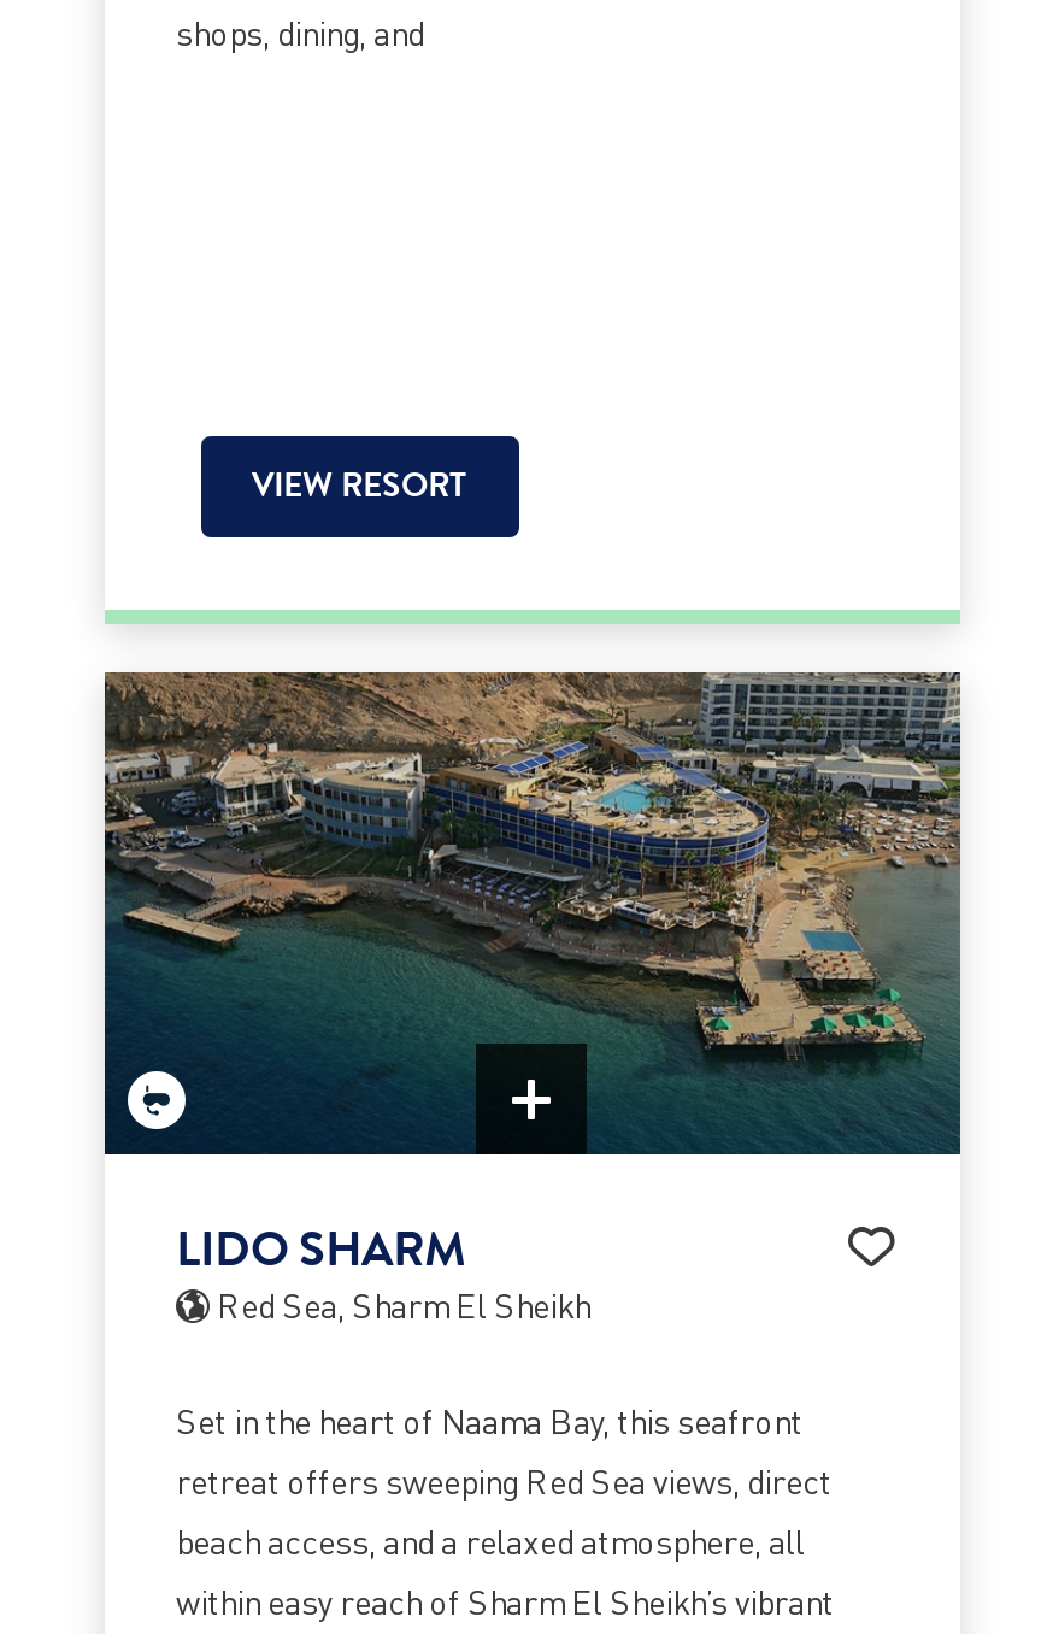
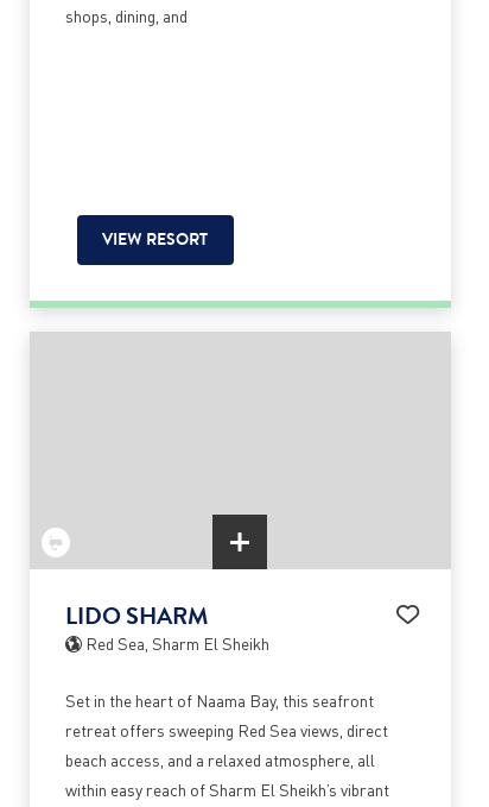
[102,670,963,1157] [image] -> none

